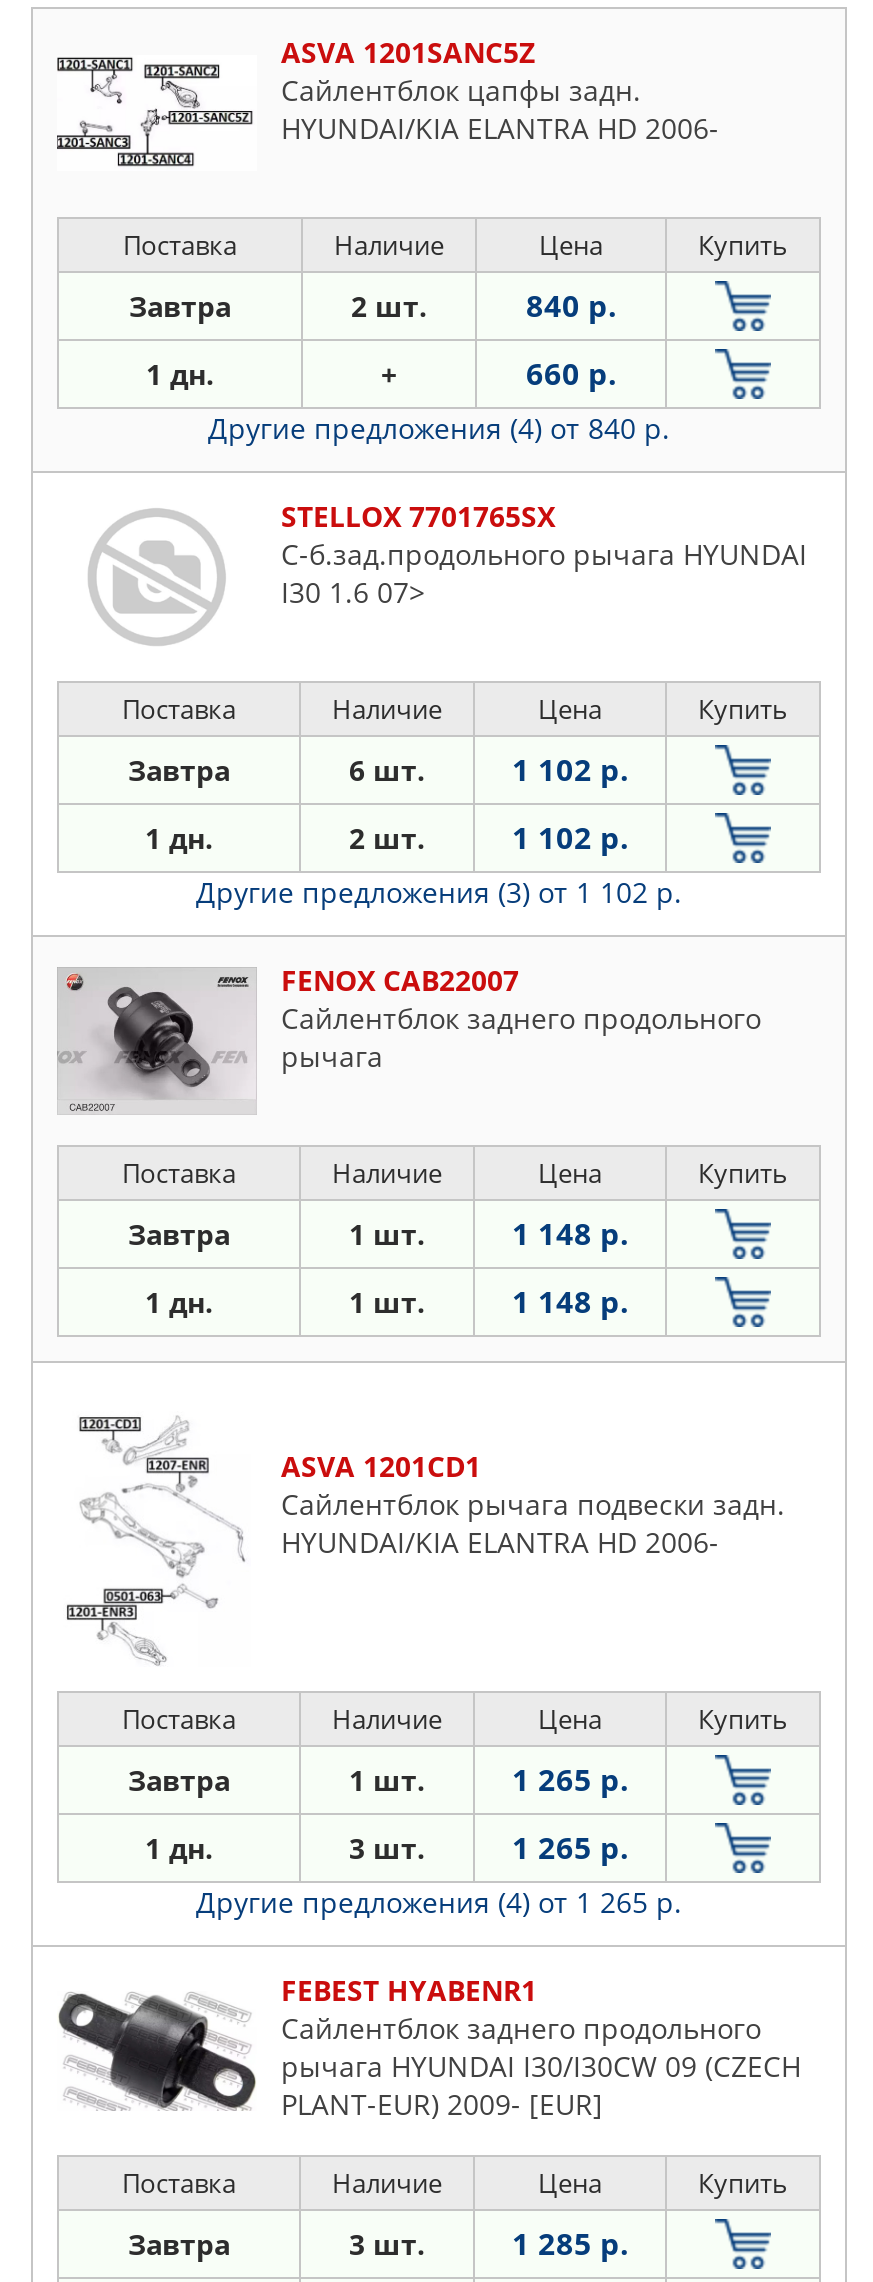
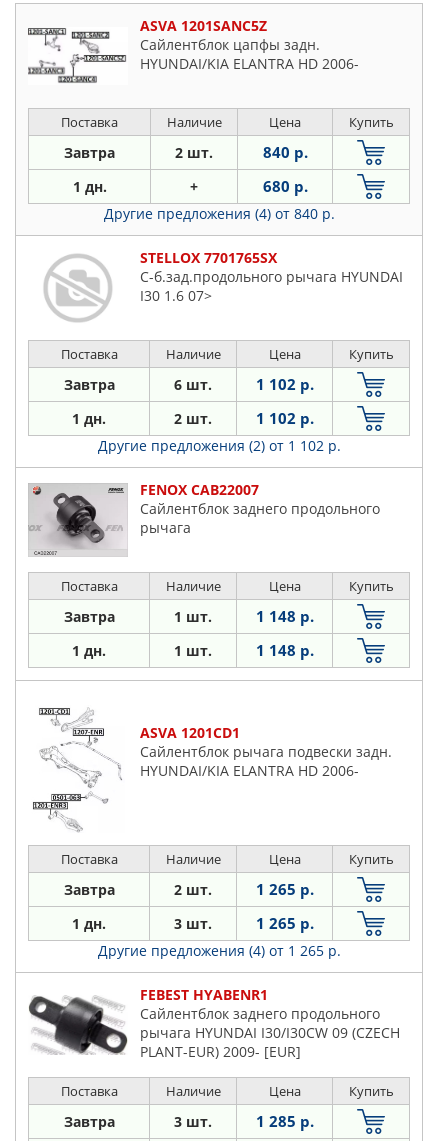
[526,353,616,393] 660 р. -> [262,176,307,196] 680 р.
[196,873,682,911] Другие предложения (3) от 1 102 р. -> [97,436,340,455] Другие предложения (2) от 1 102 р.
[349,1761,425,1799] 1 шт. -> [174,880,212,899] 2 шт.

